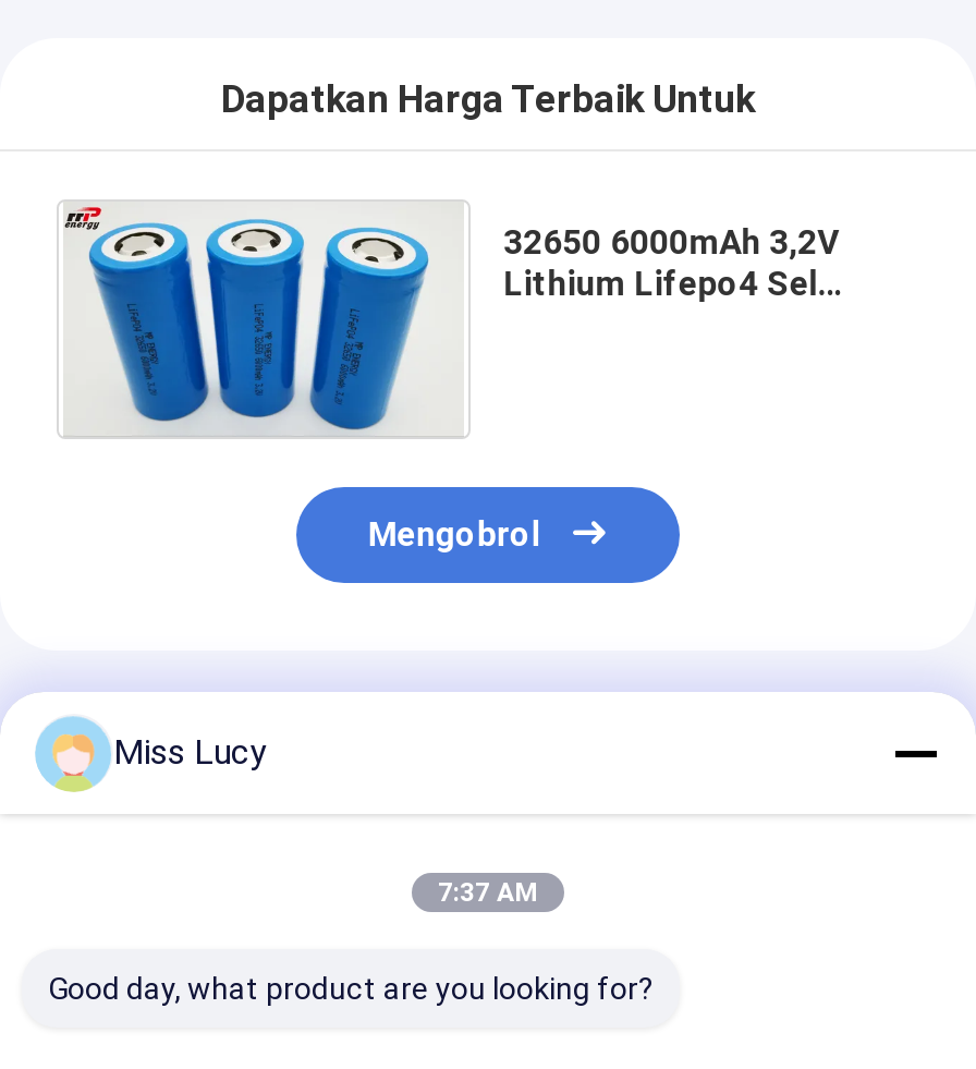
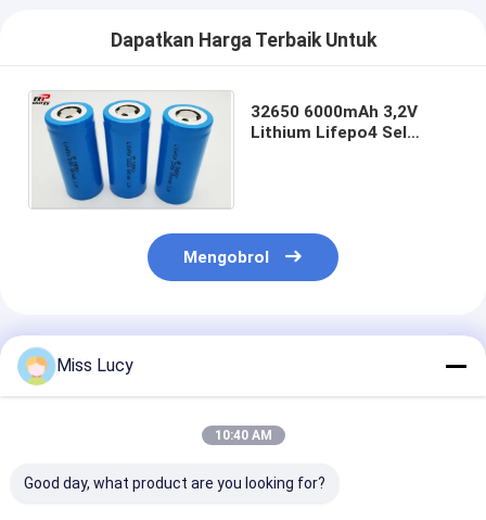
[438,877,538,908] 7:37 AM -> [214,428,272,443] 10:40 AM

